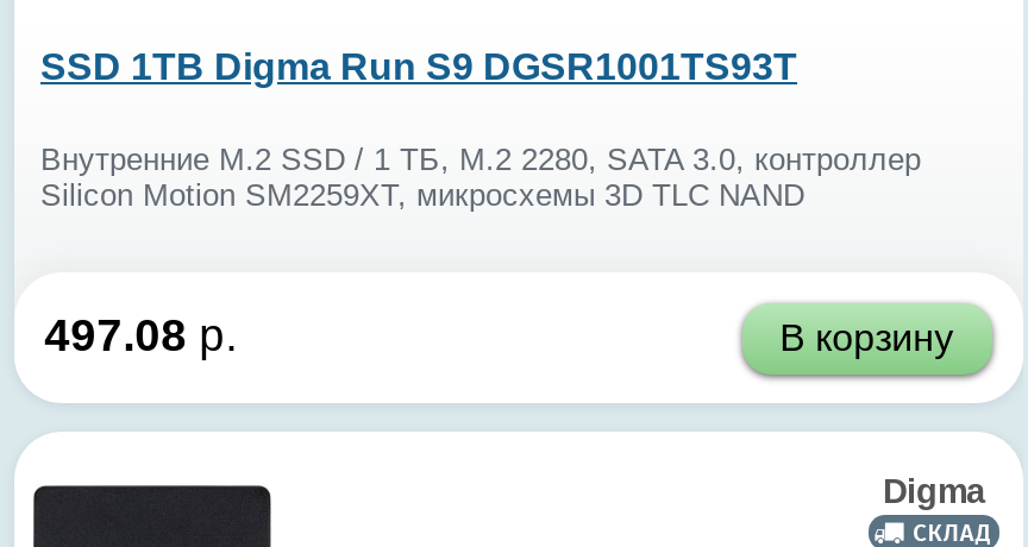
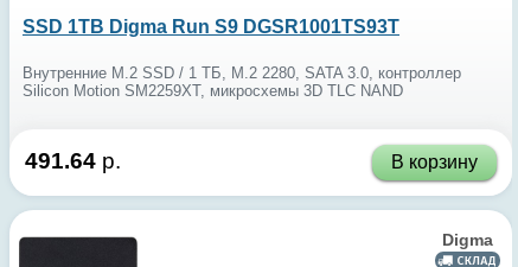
[44,309,237,359] 497.08 р. -> [25,148,121,173] 491.64 р.

